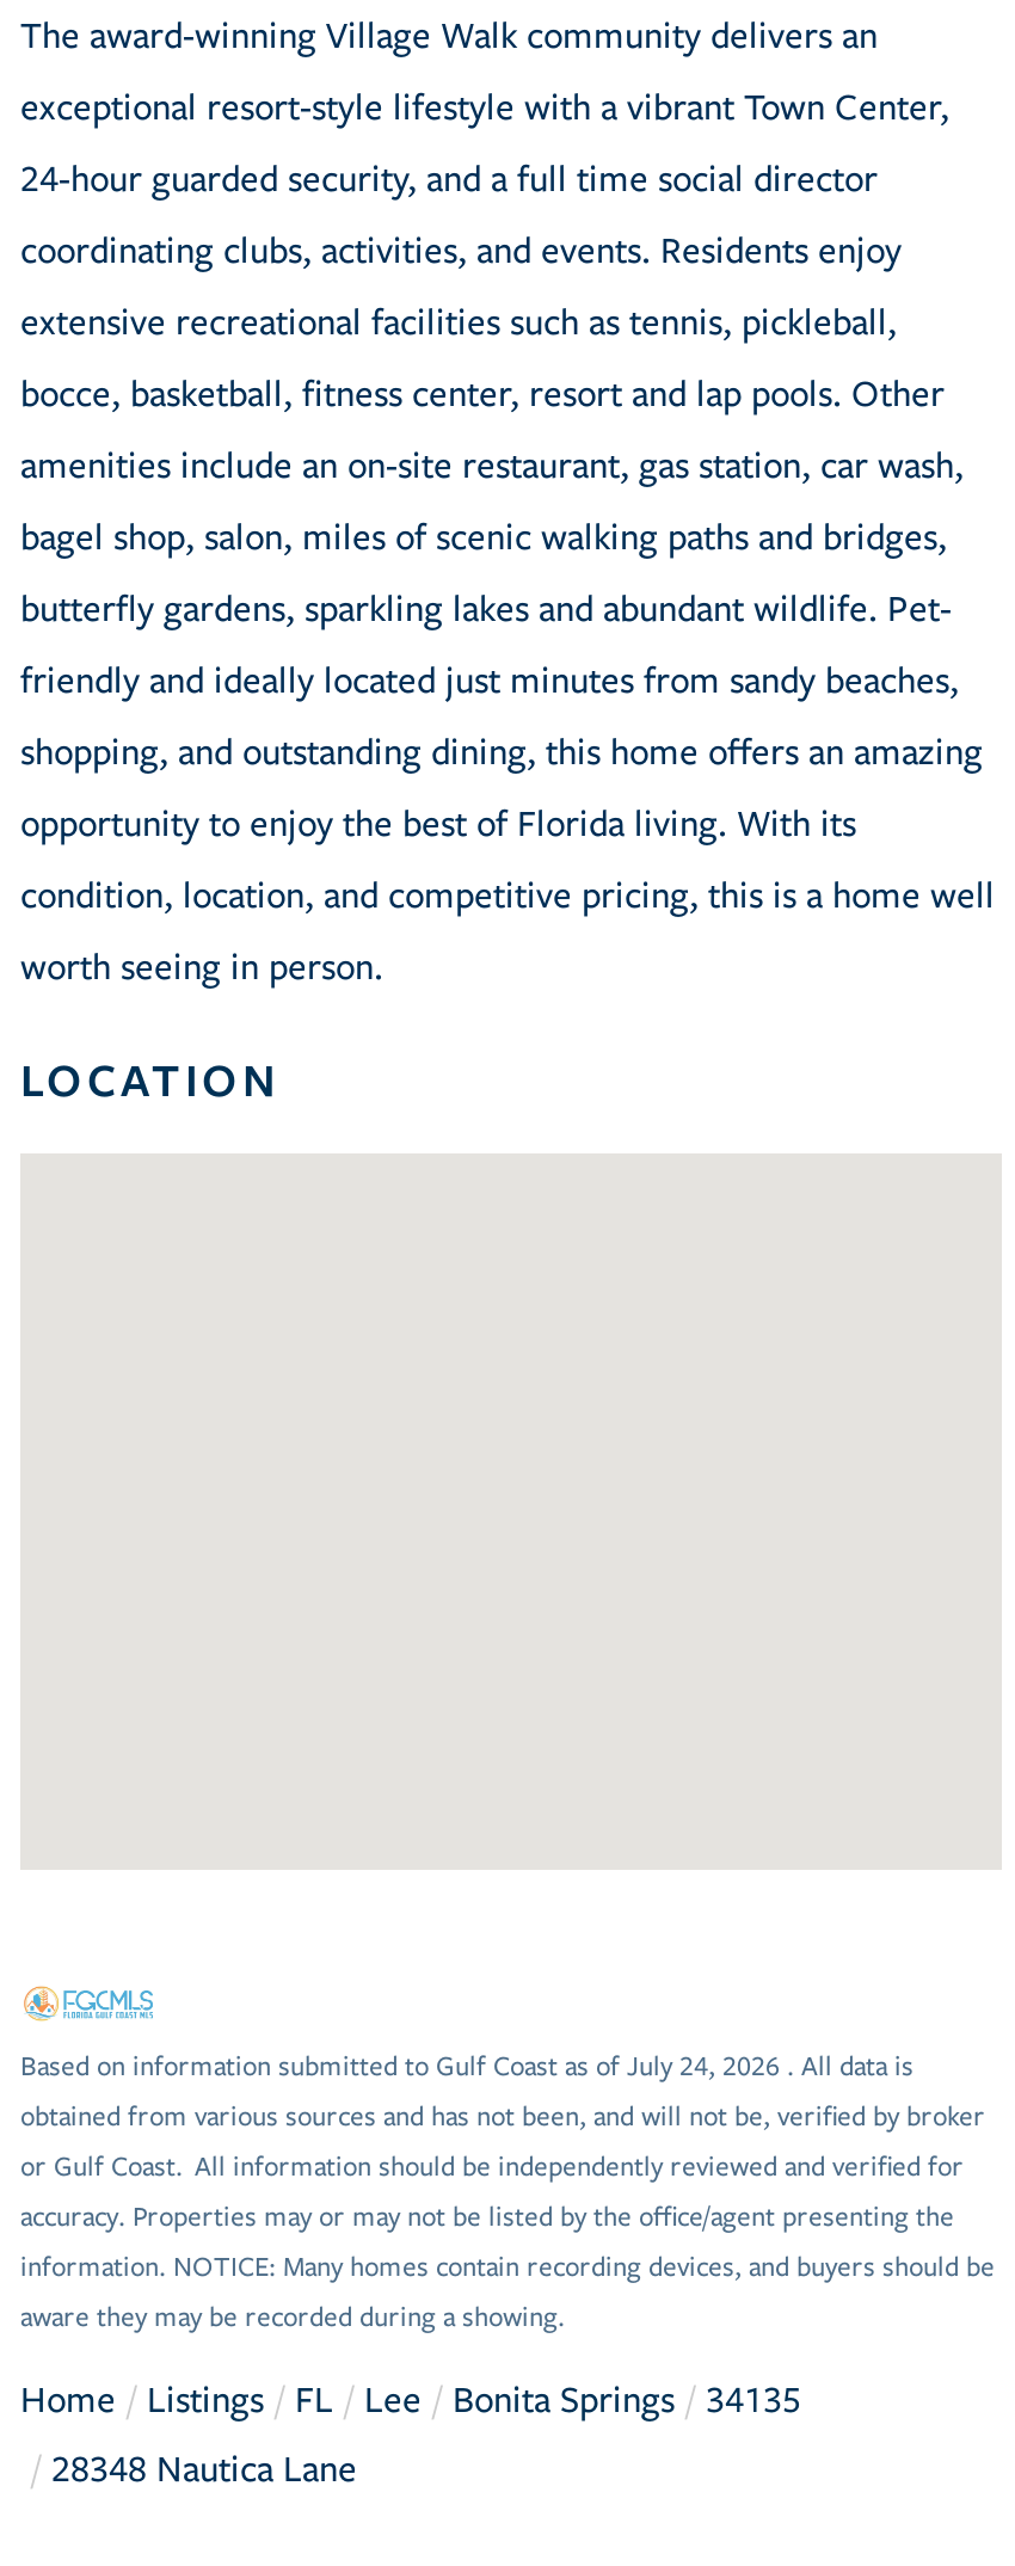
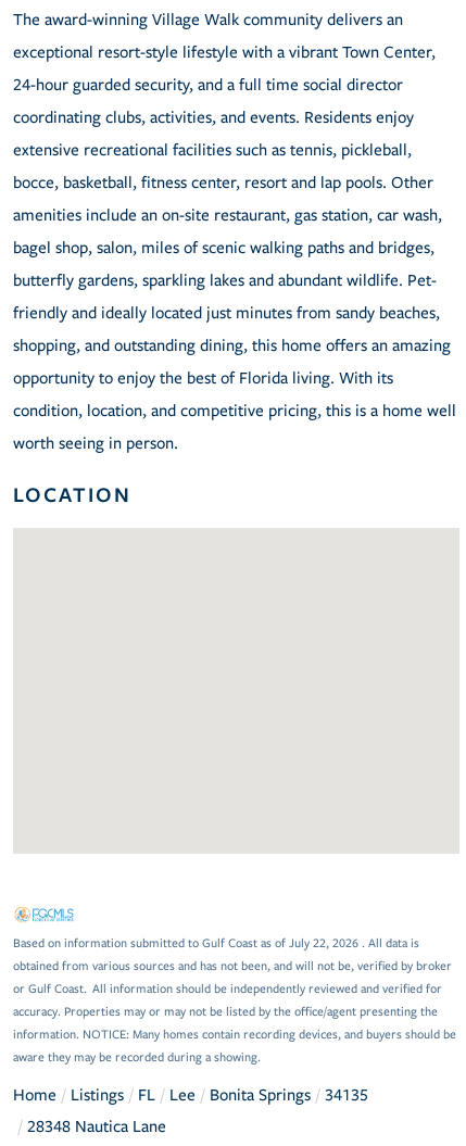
[20,2051,913,2082] Based on information submitted to Gulf Coast as of July 24, 2026 . All data is -> [13,936,419,950] Based on information submitted to Gulf Coast as of July 22, 2026 . All data is

